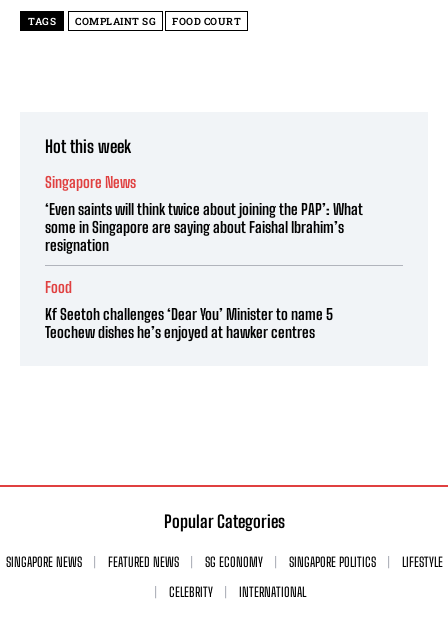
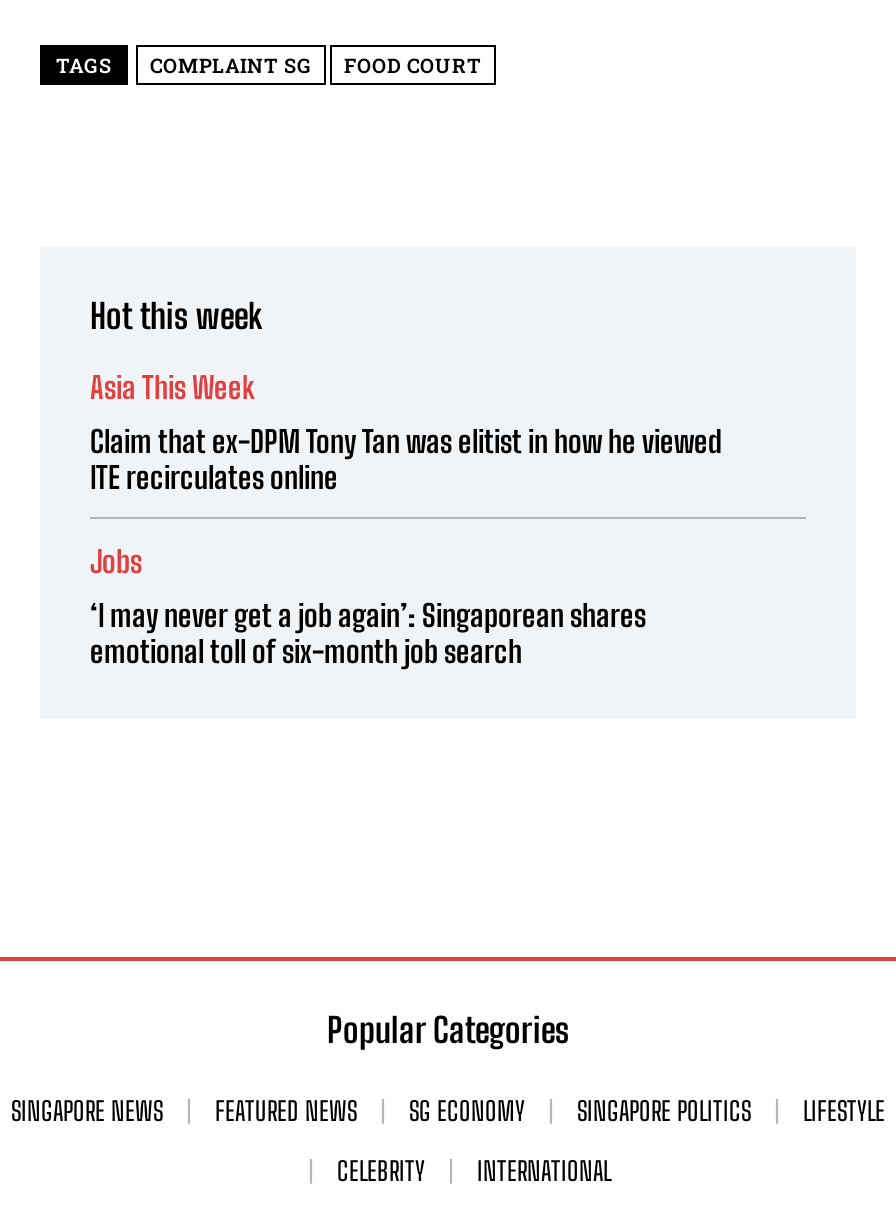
[45,173,136,191] Singapore News -> [90,368,254,404] Asia This Week
[45,200,363,254] ‘Even saints will think twice about joining the PAP’: What | some in Singapore are saying about Faishal Ibrahim’s | resignation -> [90,422,722,494] Claim that ex-DPM Tony Tan was elitist in how he viewed | ITE recirculates online
[45,278,72,296] Food -> [90,542,142,578] Jobs
[45,305,333,341] Kf Seetoh challenges ‘Dear You’ Minister to name 5 | Teochew dishes he’s enjoyed at hawker centres -> [90,596,646,668] ‘I may never get a job again’: Singaporean shares | emotional toll of six-month job search

